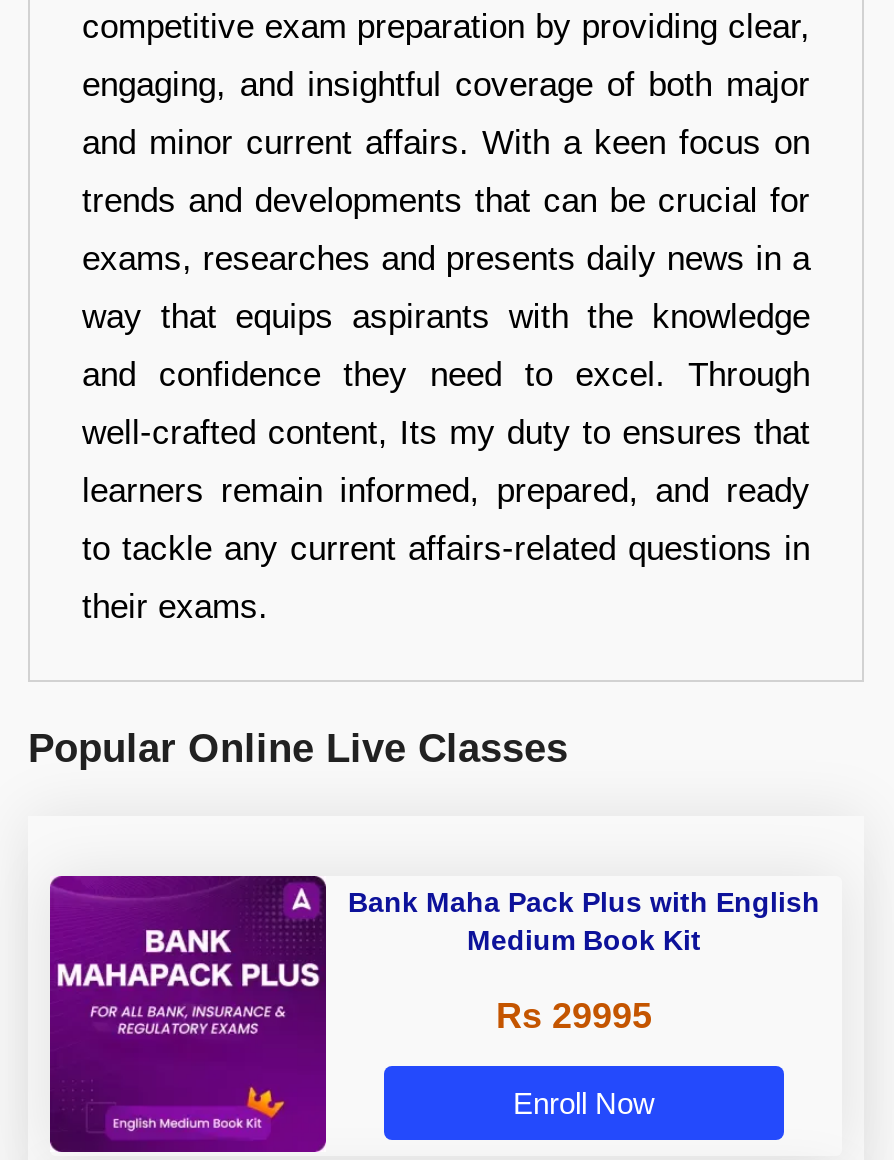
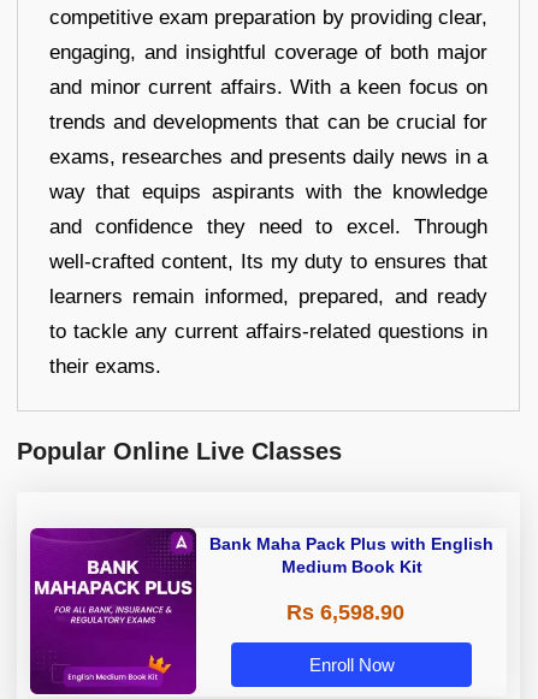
[496,996,652,1036] Rs 29995 -> [286,600,404,625] Rs 6,598.90

